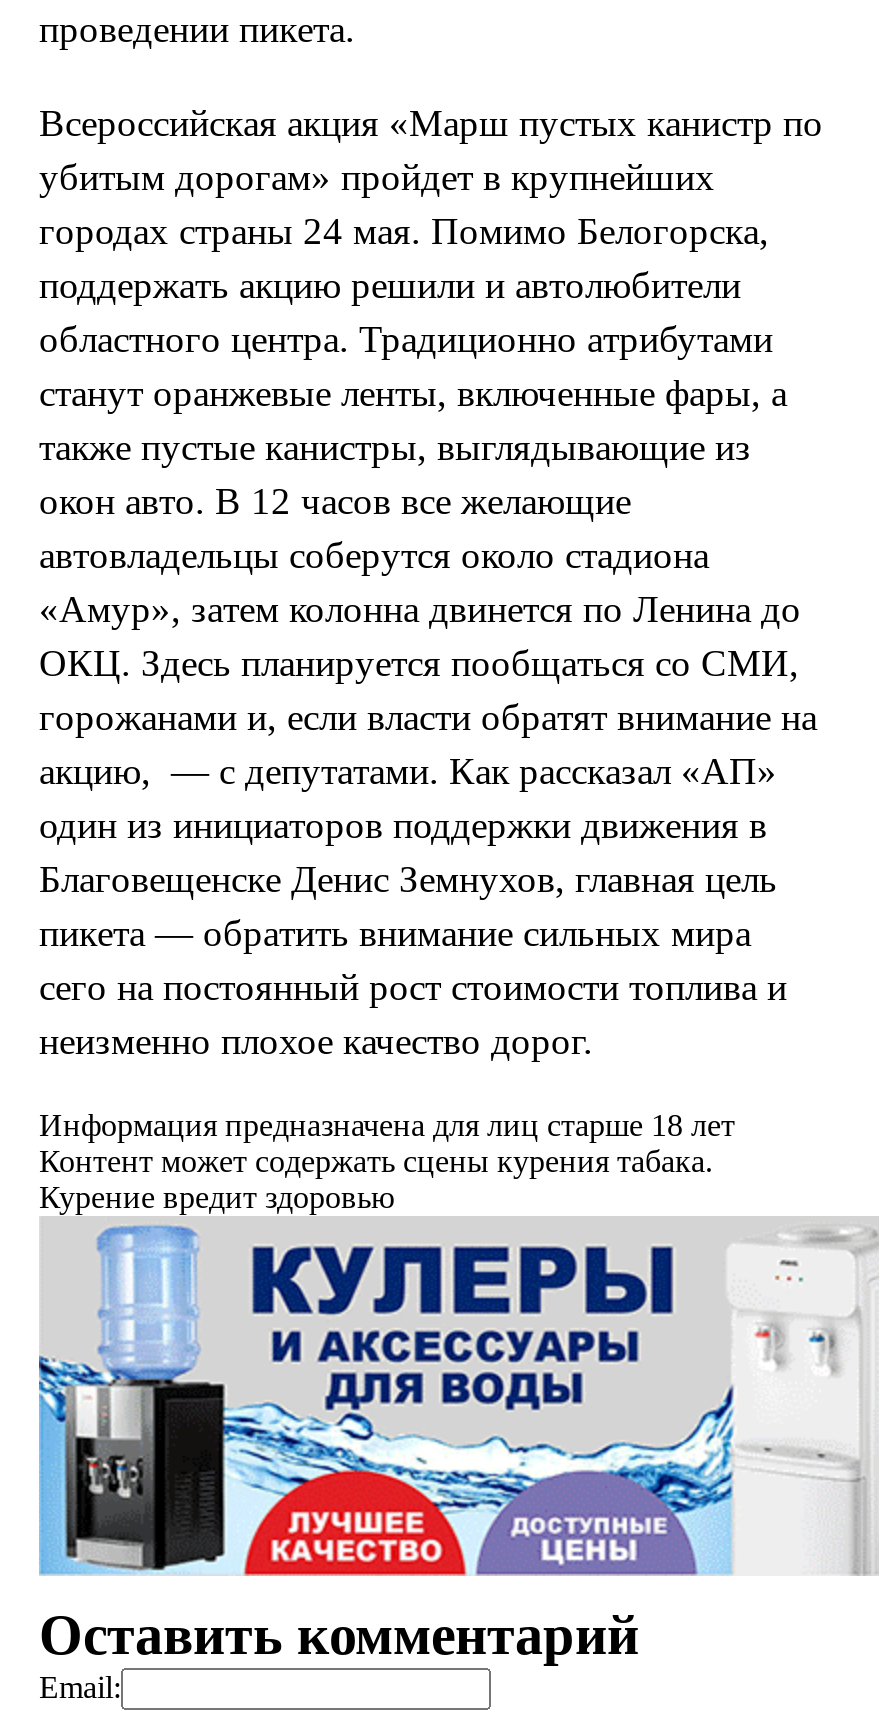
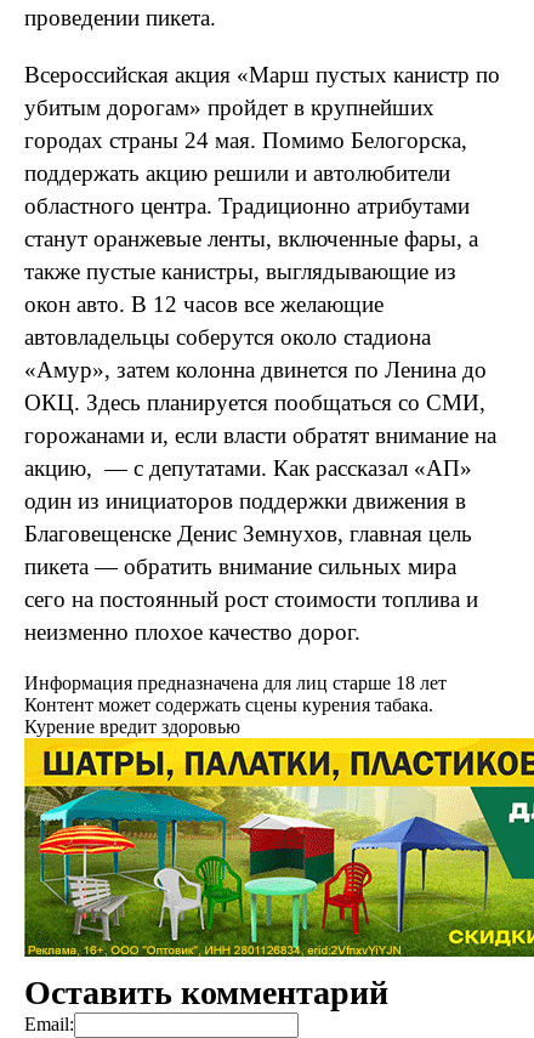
[37,1216,873,1578] [image] -> [23,737,530,958] [image]

